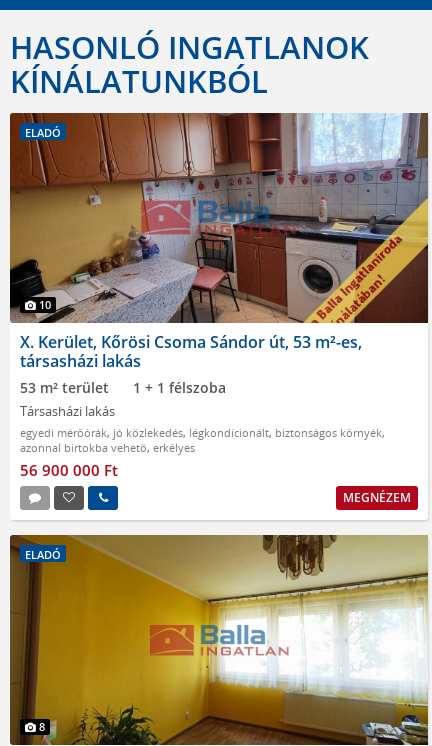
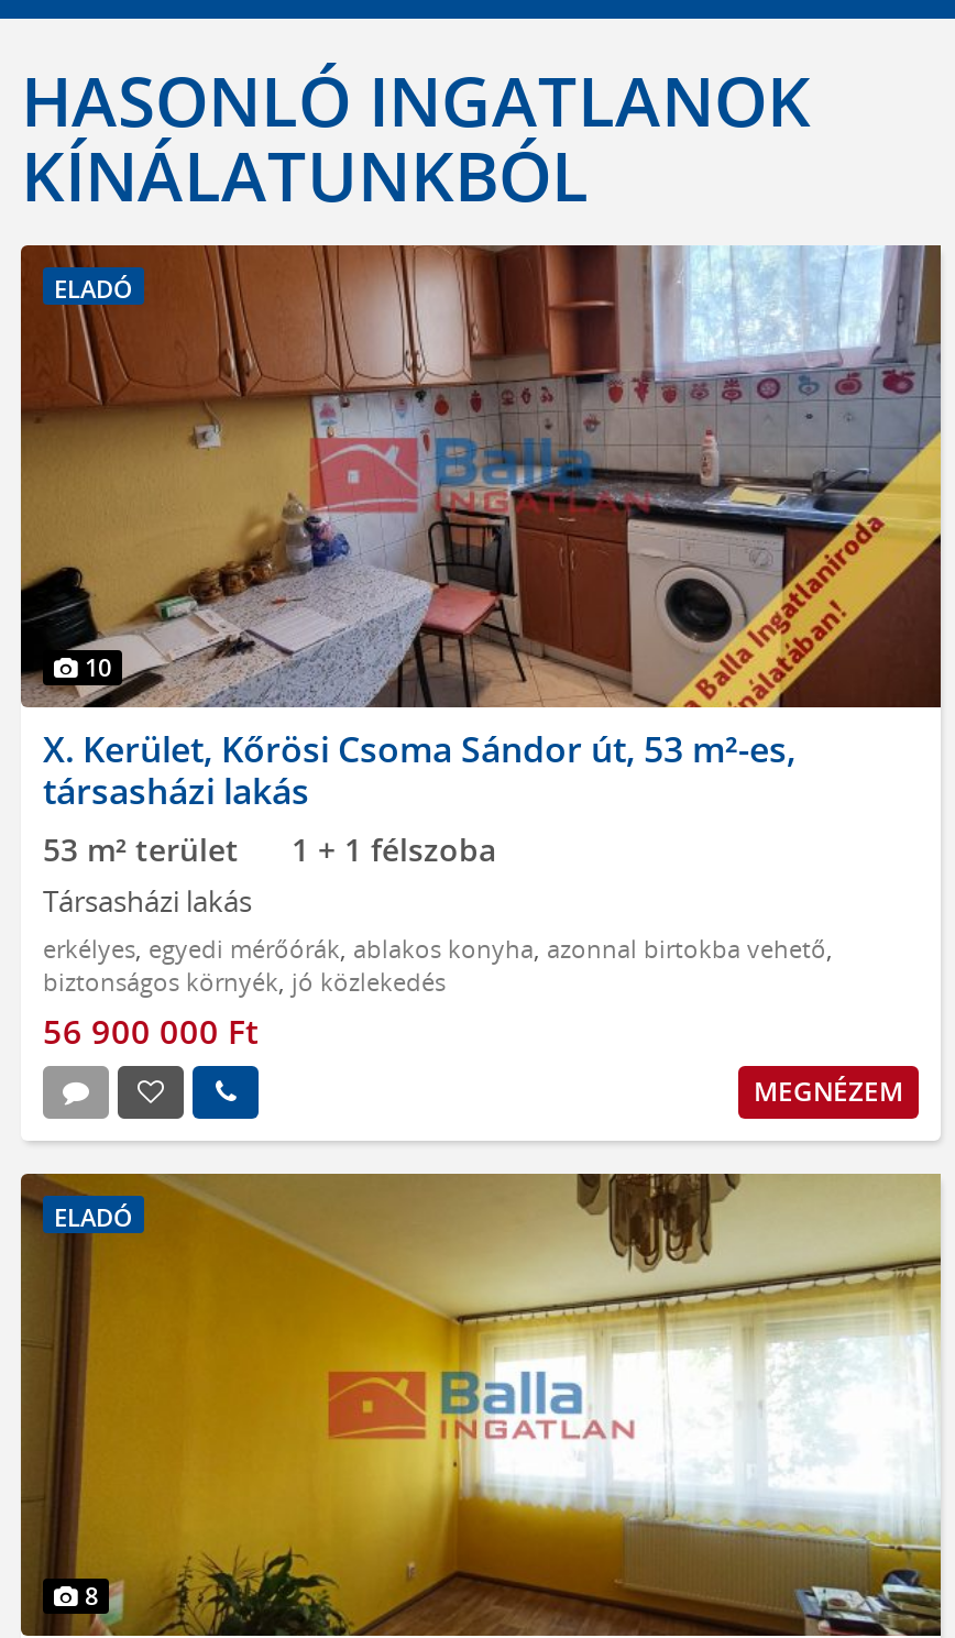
[20,425,385,455] egyedi mérőórák, jó közlekedés, légkondícionált, biztonságos környék, | azonnal birtokba vehető, erkélyes -> [43,931,833,997] erkélyes, egyedi mérőórák, ablakos konyha, azonnal birtokba vehető, | biztonságos környék, jó közlekedés

